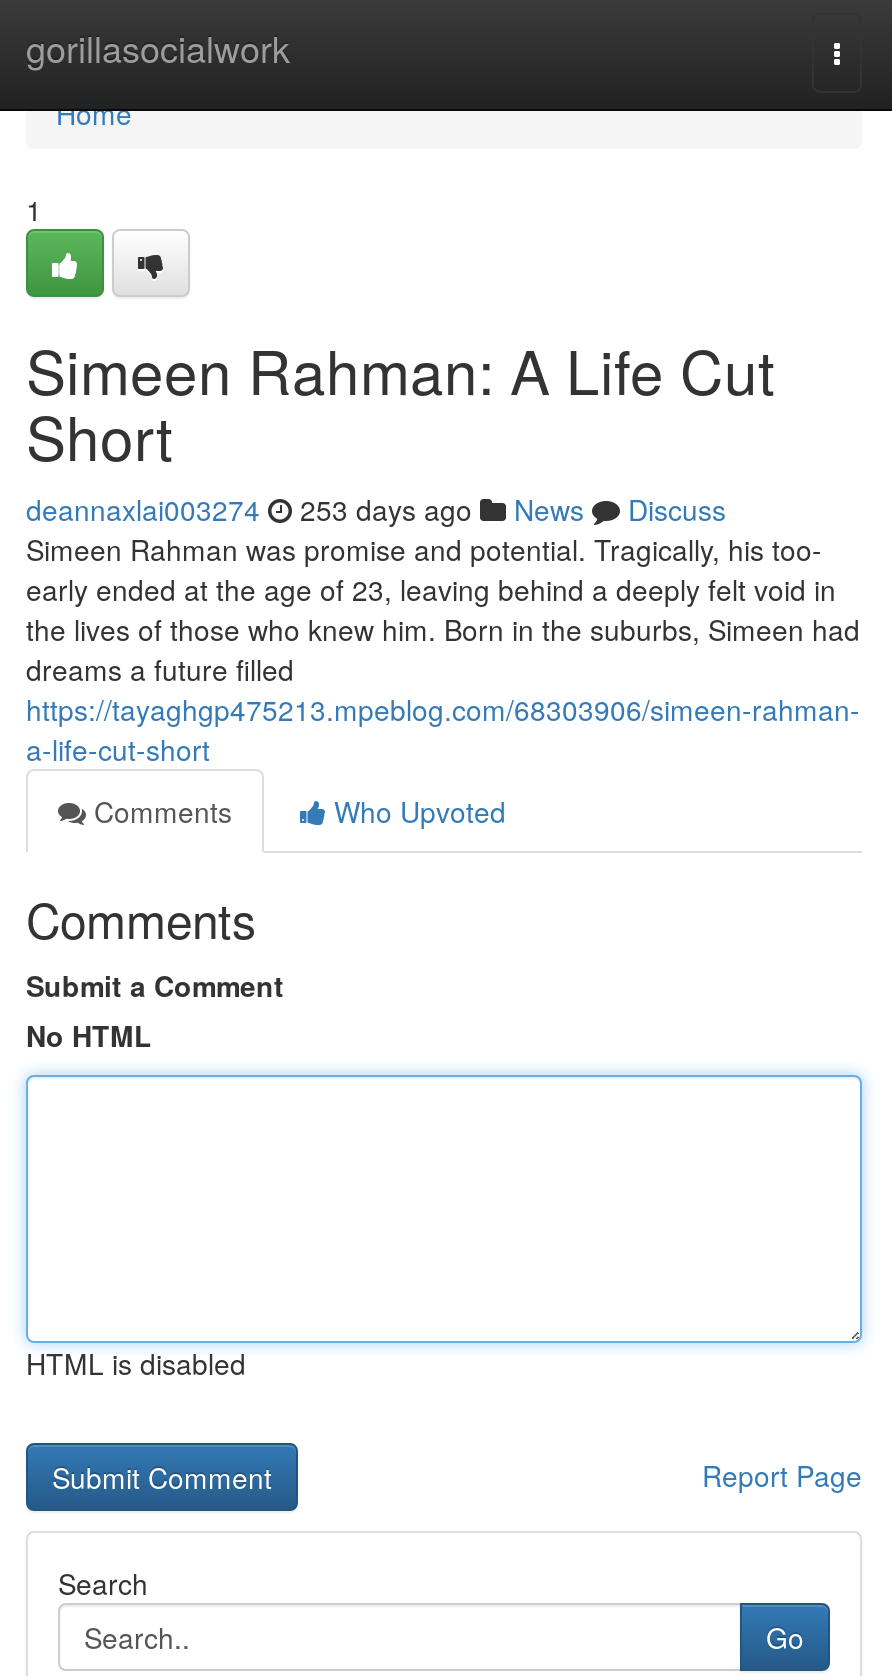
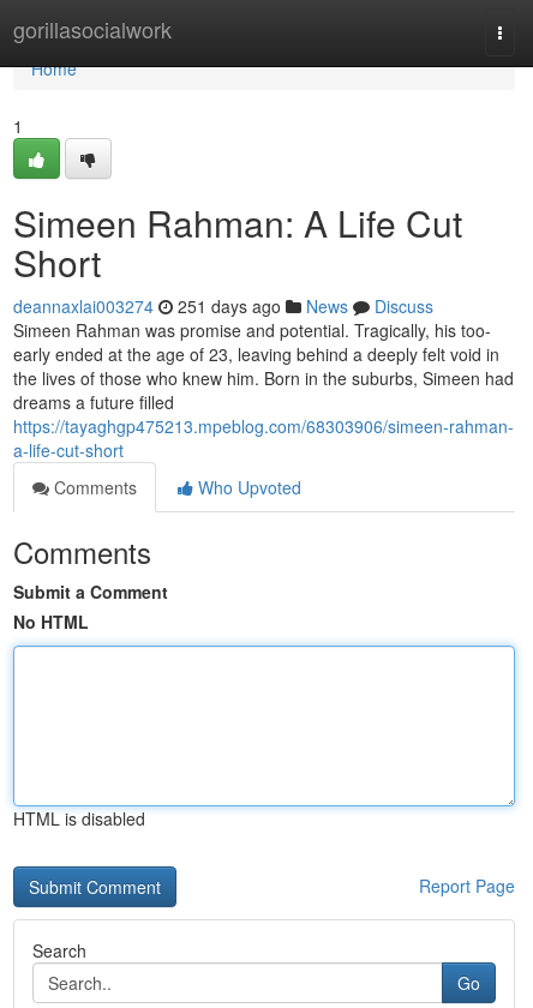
[26,489,726,529] deannaxlai003274 253 days ago News Discuss -> [13,294,433,318] deannaxlai003274 251 days ago News Discuss

